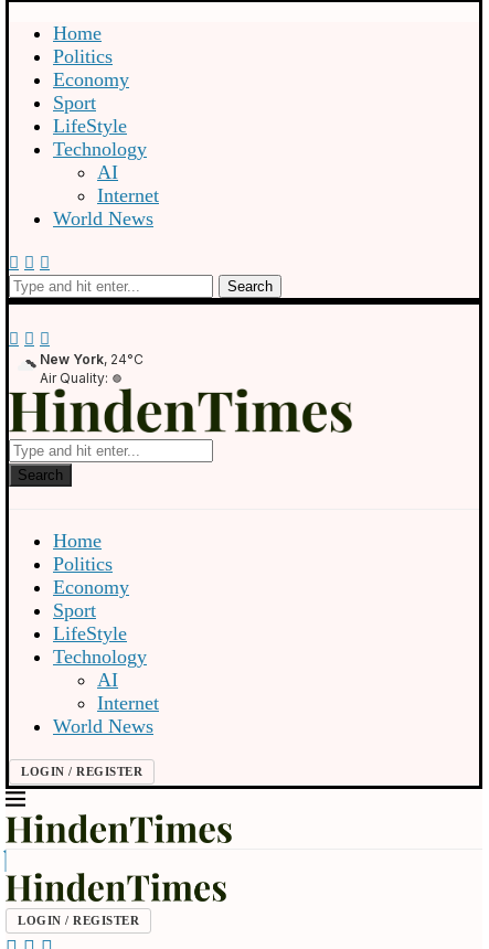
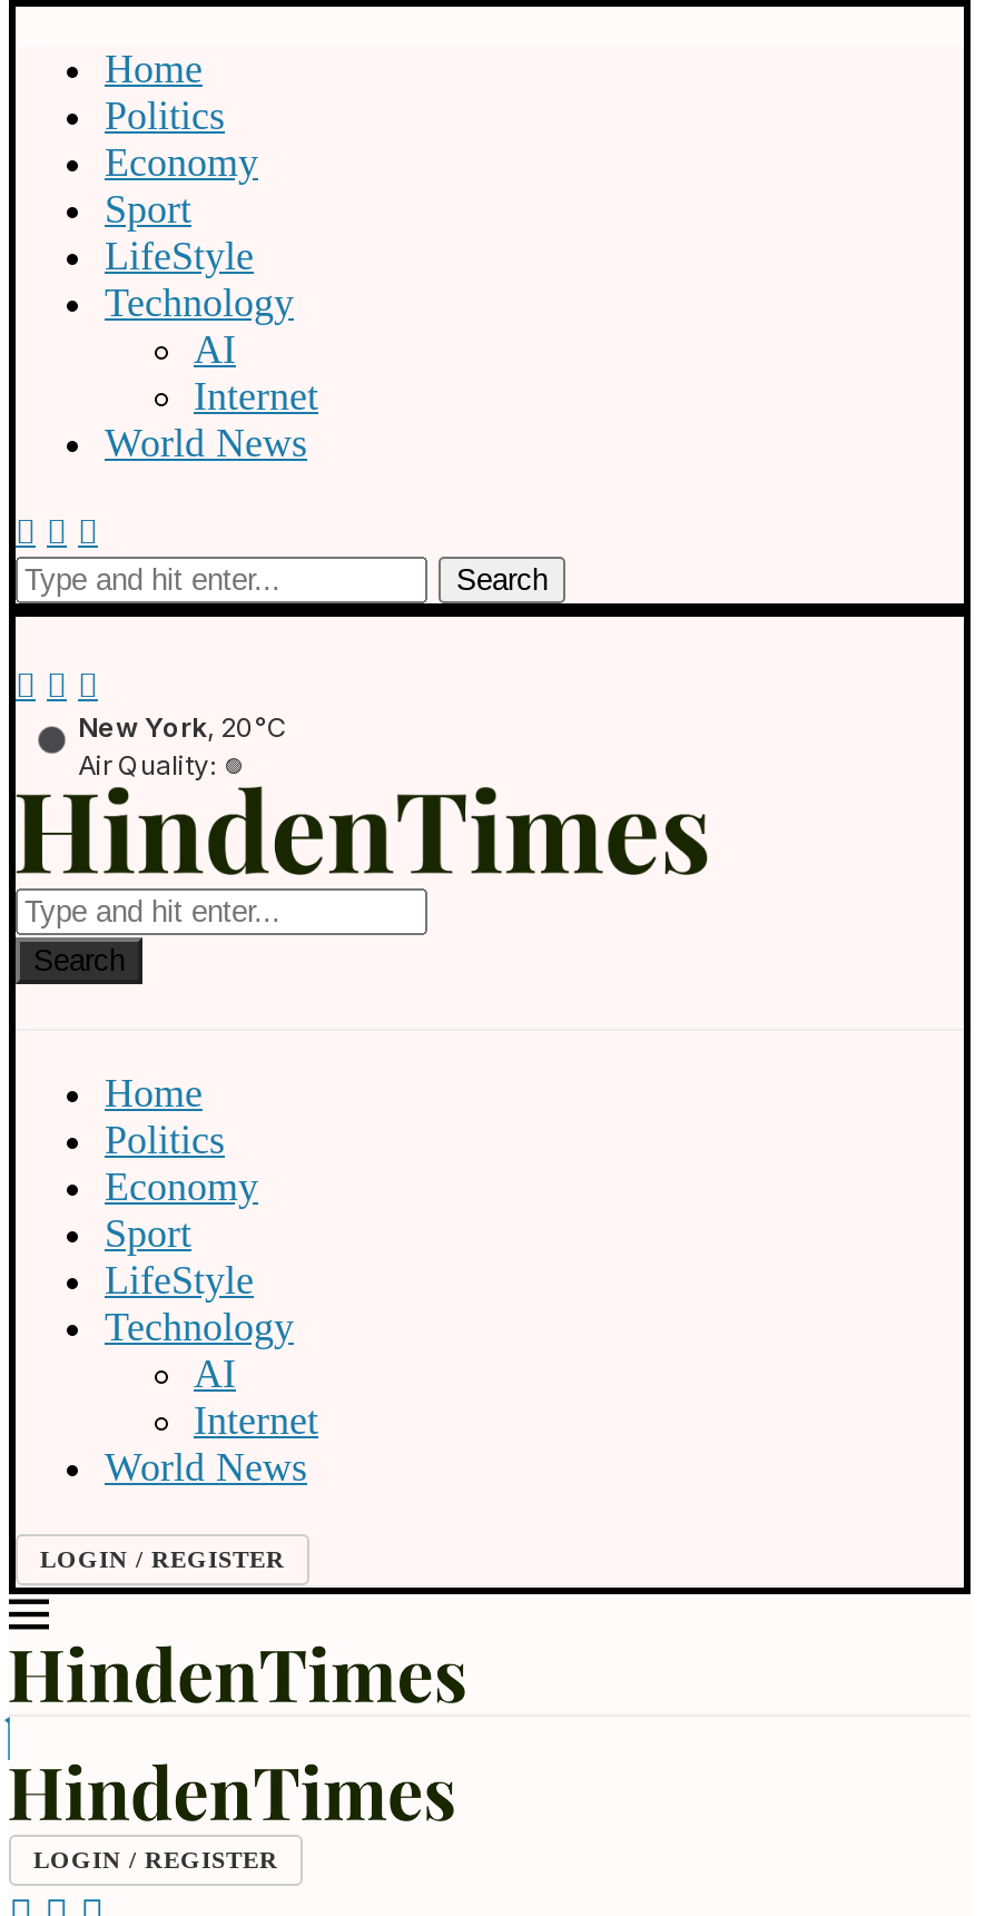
[40,351,143,367] New York, 24°C -> [78,710,287,744] New York, 20°C

